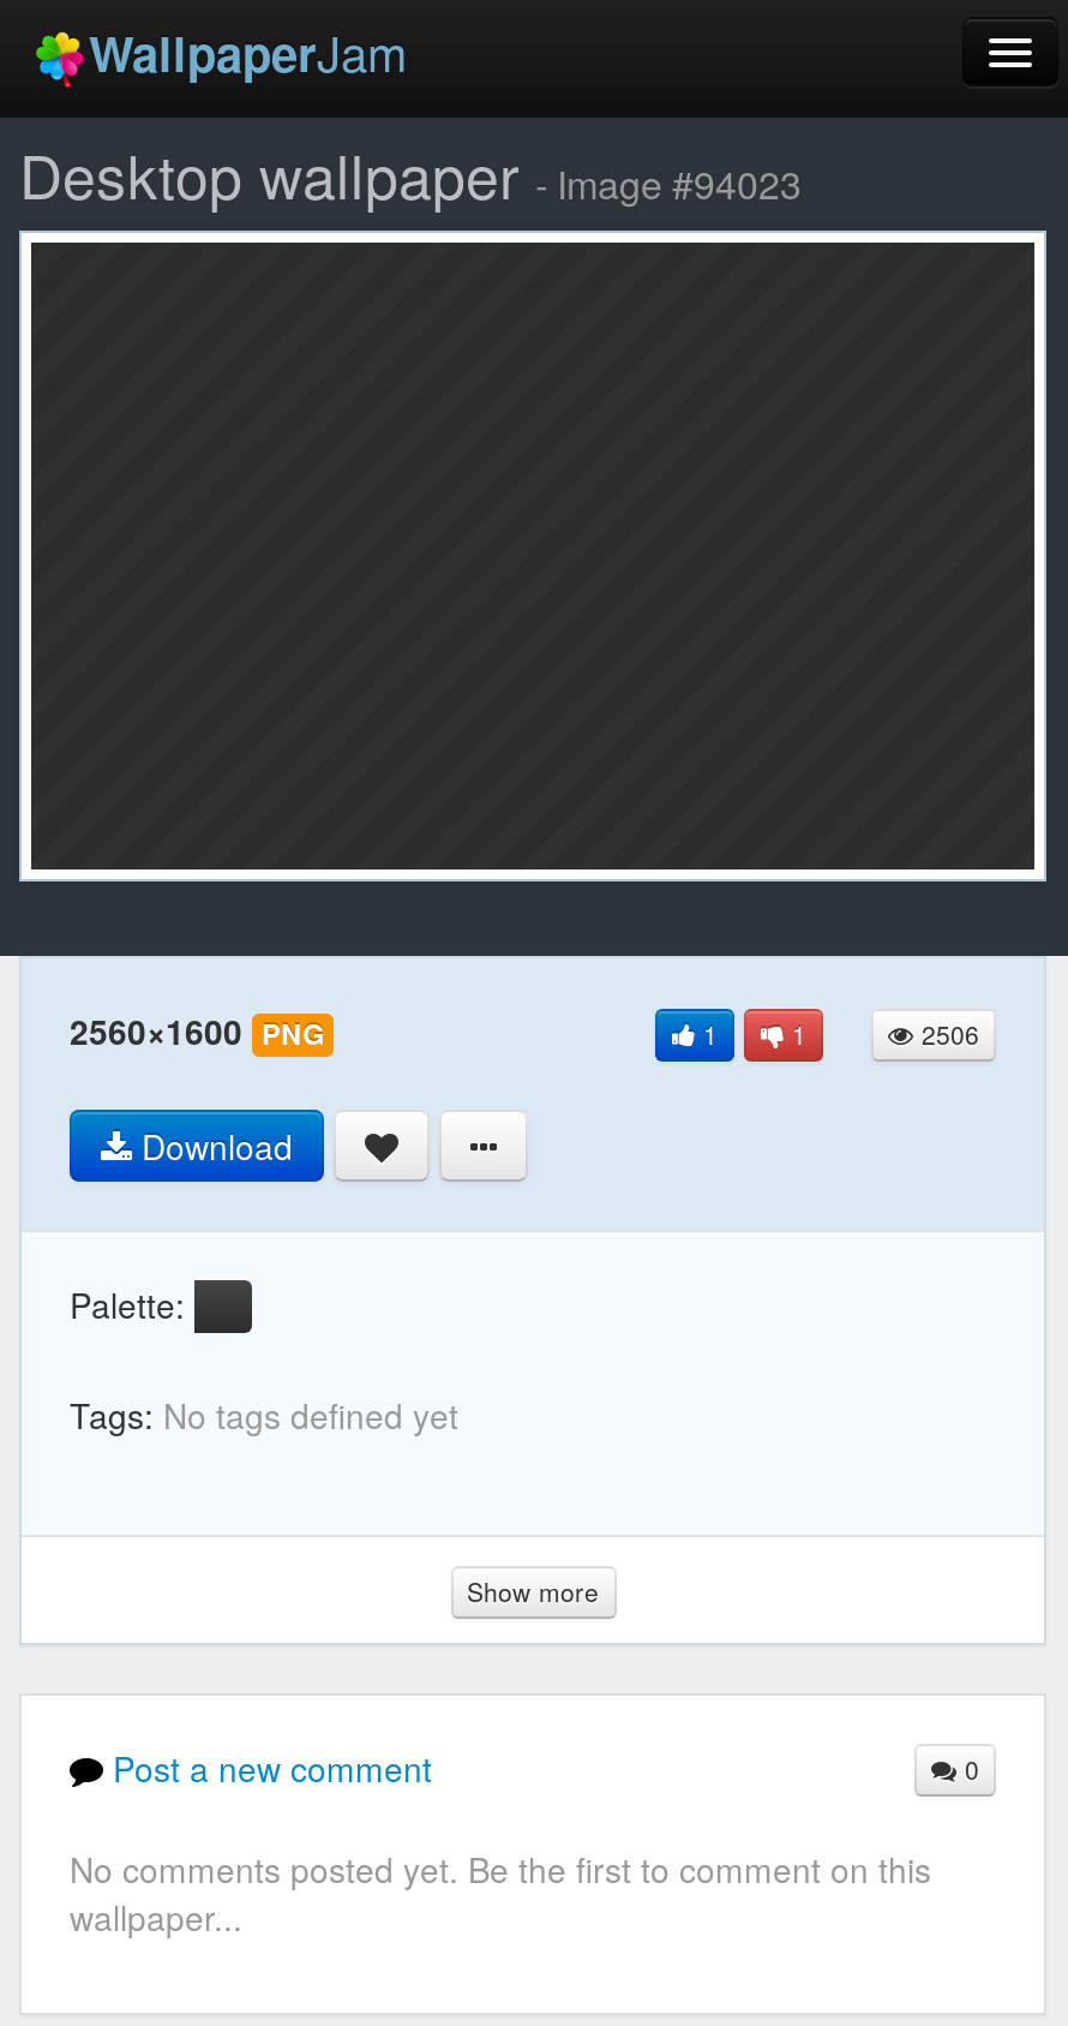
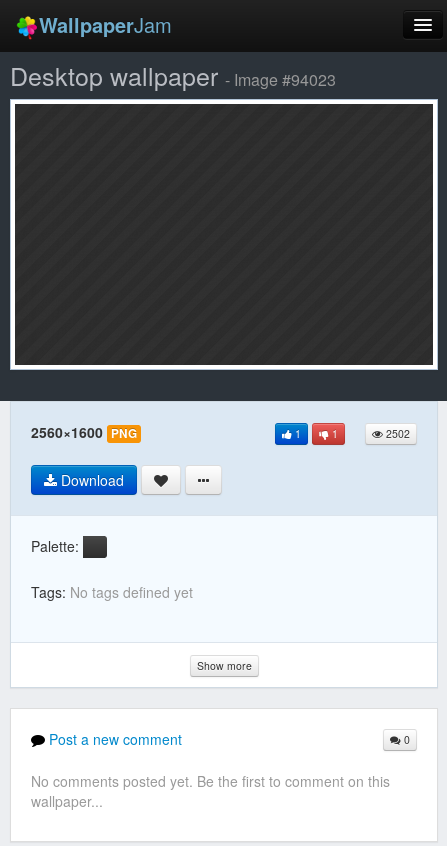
[914,1017,979,1053] 2506 -> [383,426,410,441] 2502

